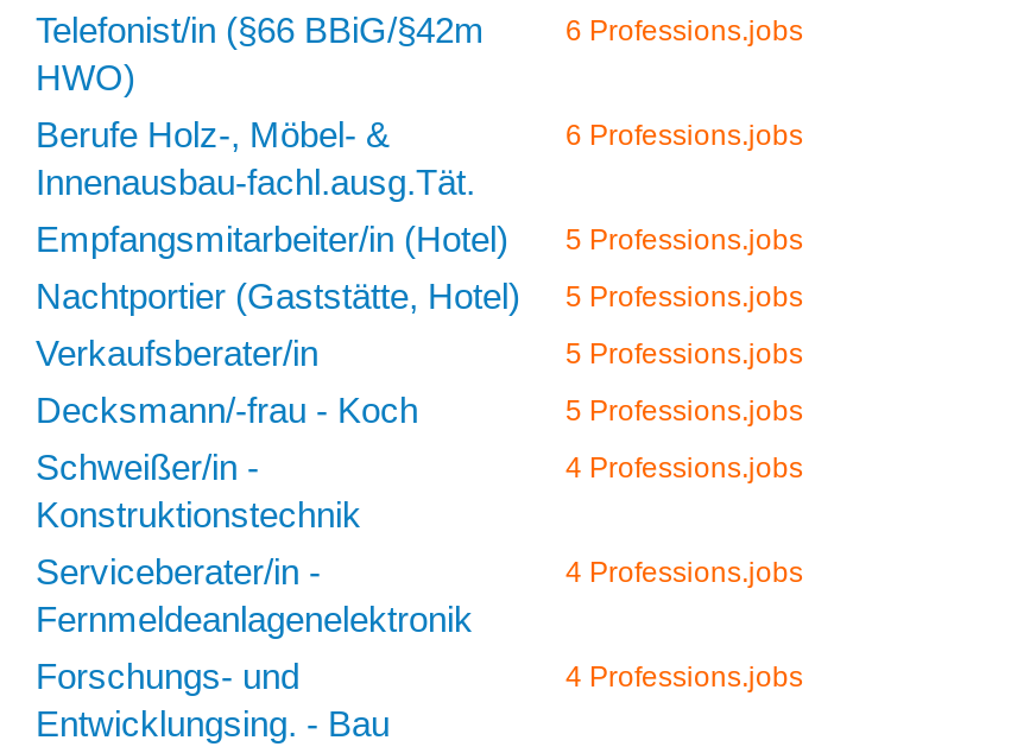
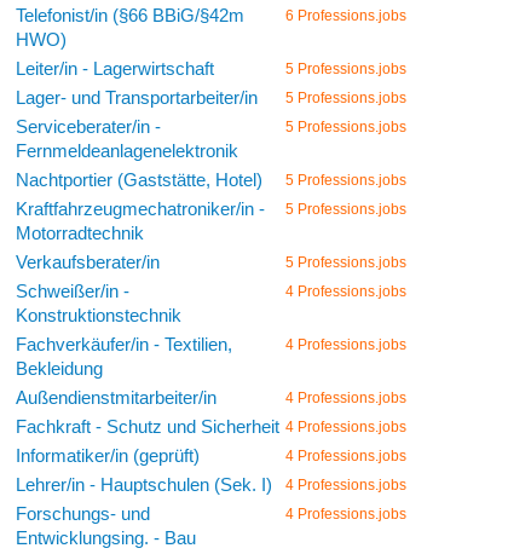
[36,114,475,201] Berufe Holz-, Möbel- & | Innenausbau-fachl.ausg.Tät. -> [15,58,406,78] Leiter/in - Lagerwirtschaft | 5 Professions.jobs
[558,118,803,152] 6 Professions.jobs -> [15,87,406,107] Lager- und Transportarbeiter/in | 5 Professions.jobs
[36,218,508,258] Empfangsmitarbeiter/in (Hotel) -> none
none -> [15,198,264,243] Kraftfahrzeugmechatroniker/in - | Motorradtechnik
moved [36,332,318,372] -> [15,251,159,272]: Verkaufsberater/in
[36,389,418,429] Decksmann/-frau - Koch -> none
none -> [15,334,232,378] Fachverkäufer/in - Textilien, | Bekleidung
moved [36,551,473,639] -> [15,116,238,161]: Serviceberater/in - | Fernmeldeanlagenelektronik
none -> [15,387,406,494] Außendienstmitarbeiter/in | 4 Professions.jobs | Fachkraft - Schutz und Sicherheit 4 Professions.jobs | Informatiker/in (geprüft) | 4 Professions.jobs | Lehrer/in - Hauptschulen (Sek. I) 4 Professions.jobs

